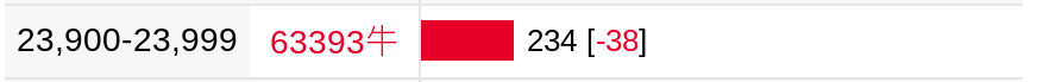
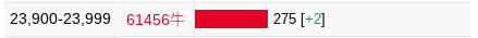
[17,20,398,60] 23,900-23,999 63393牛 -> [10,10,185,28] 23,900-23,999 61456牛
[527,22,648,58] 234 [-38] -> [274,11,326,27] 275 [+2]

